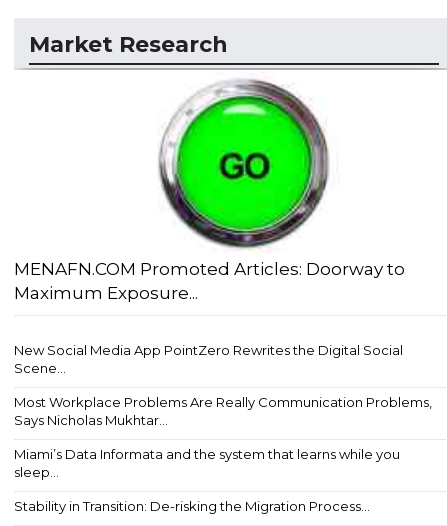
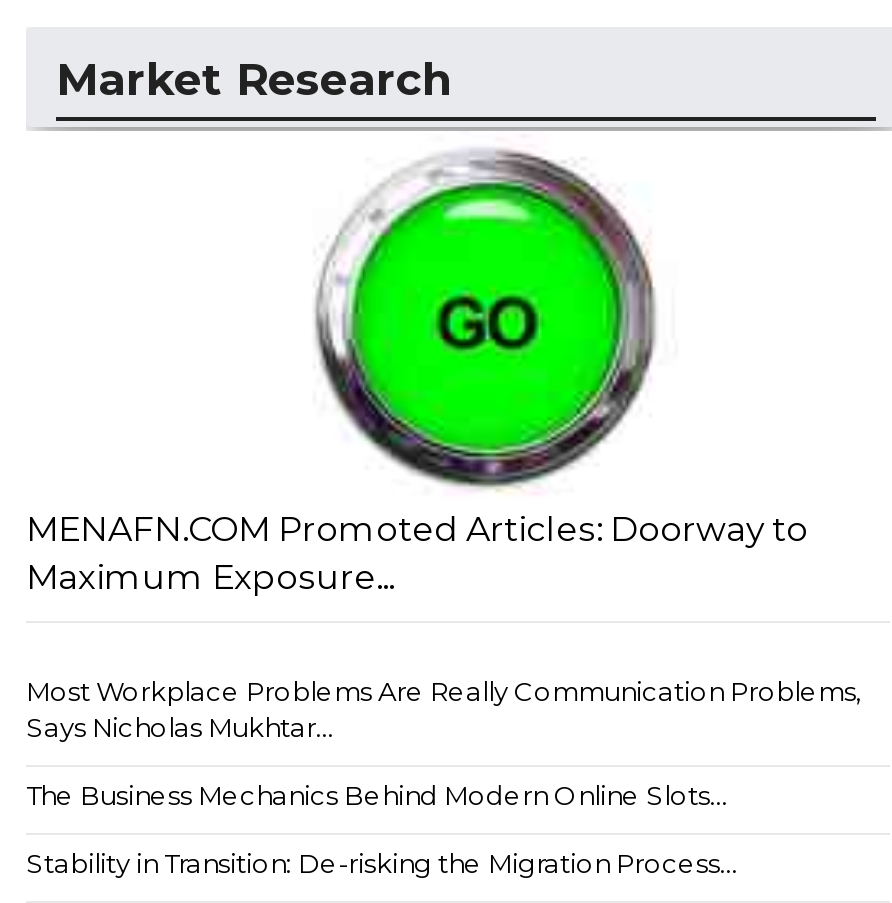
[14,342,403,376] New Social Media App PointZero Rewrites the Digital Social | Scene... -> none
[14,446,400,480] Miami’s Data Informata and the system that learns while you | sleep... -> [26,779,728,811] The Business Mechanics Behind Modern Online Slots...

